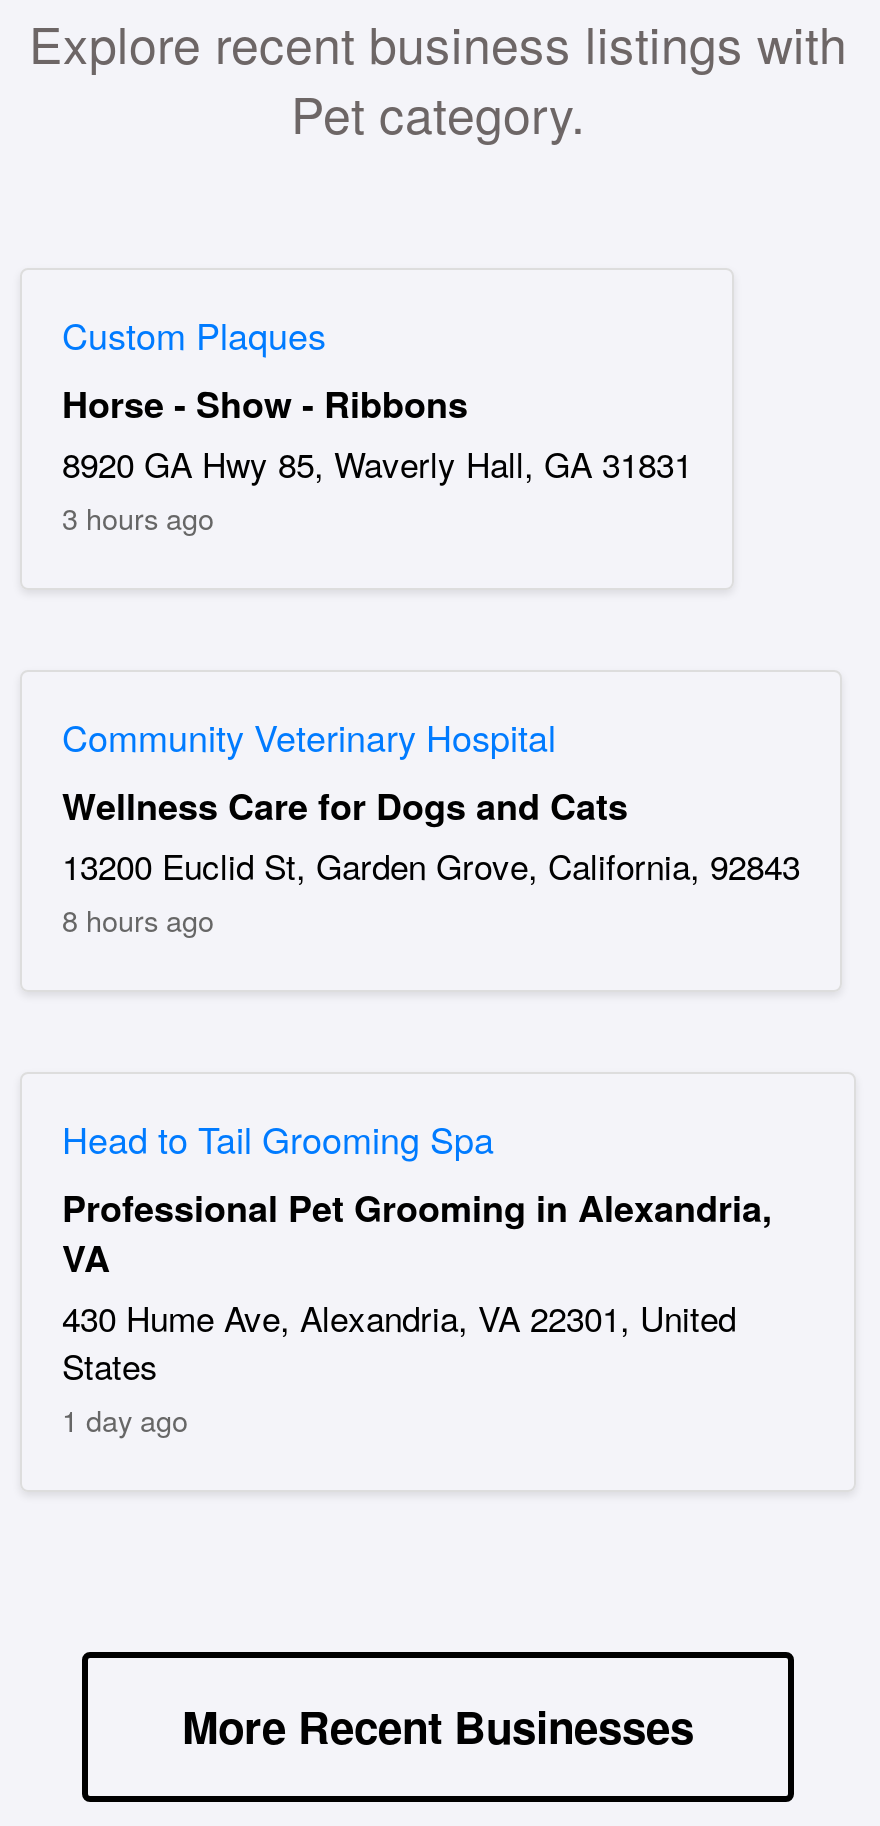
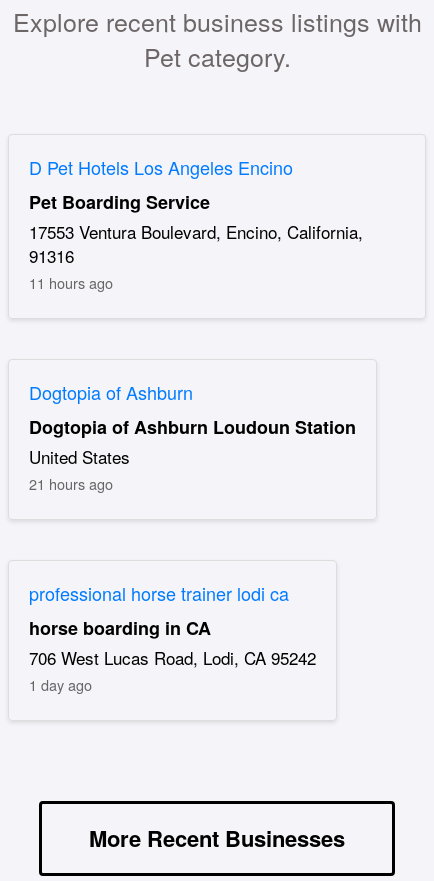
[62,307,692,537] Custom Plaques | Horse - Show - Ribbons | 8920 GA Hwy 85, Waverly Hall, GA 31831 | 3 hours ago -> [29,153,363,292] D Pet Hotels Los Angeles Encino | Pet Boarding Service | 17553 Ventura Boulevard, Encino, California, | 91316 | 11 hours ago
[62,709,800,939] Community Veterinary Hospital | Wellness Care for Dogs and Cats | 13200 Euclid St, Garden Grove, California, 92843 | 8 hours ago -> [29,378,356,493] Dogtopia of Ashburn | Dogtopia of Ashburn Loudoun Station | United States | 21 hours ago
[62,1111,772,1389] Head to Tail Grooming Spa | Professional Pet Grooming in Alexandria, | VA | 430 Hume Ave, Alexandria, VA 22301, United | States -> [29,579,316,669] professional horse trainer lodi ca | horse boarding in CA | 706 West Lucas Road, Lodi, CA 95242

